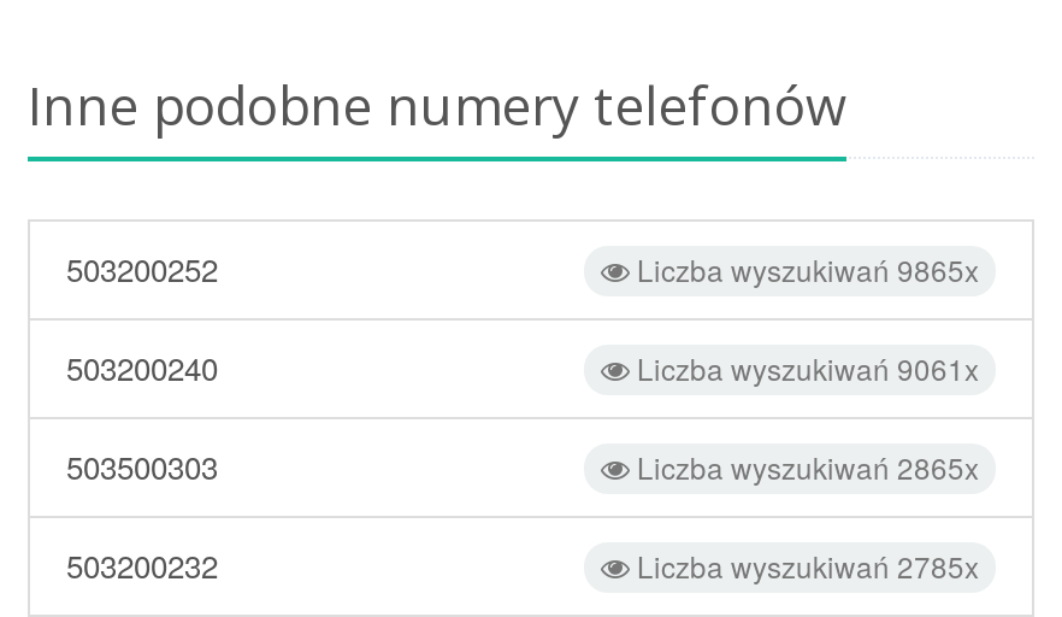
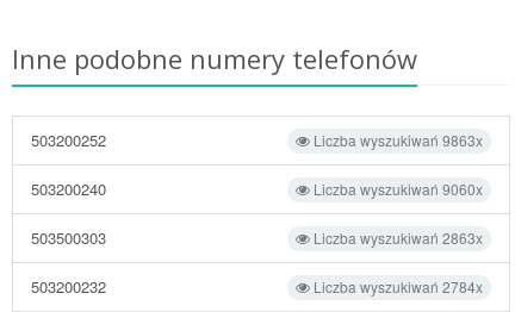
[630,248,979,289] Liczba wyszukiwań 9865x -> [310,130,483,150] Liczba wyszukiwań 9863x
[630,347,979,388] Liczba wyszukiwań 9061x -> [310,179,483,199] Liczba wyszukiwań 9060x
[630,446,979,487] Liczba wyszukiwań 2865x -> [310,227,483,248] Liczba wyszukiwań 2863x
[630,545,979,586] Liczba wyszukiwań 2785x -> [310,276,483,297] Liczba wyszukiwań 2784x

